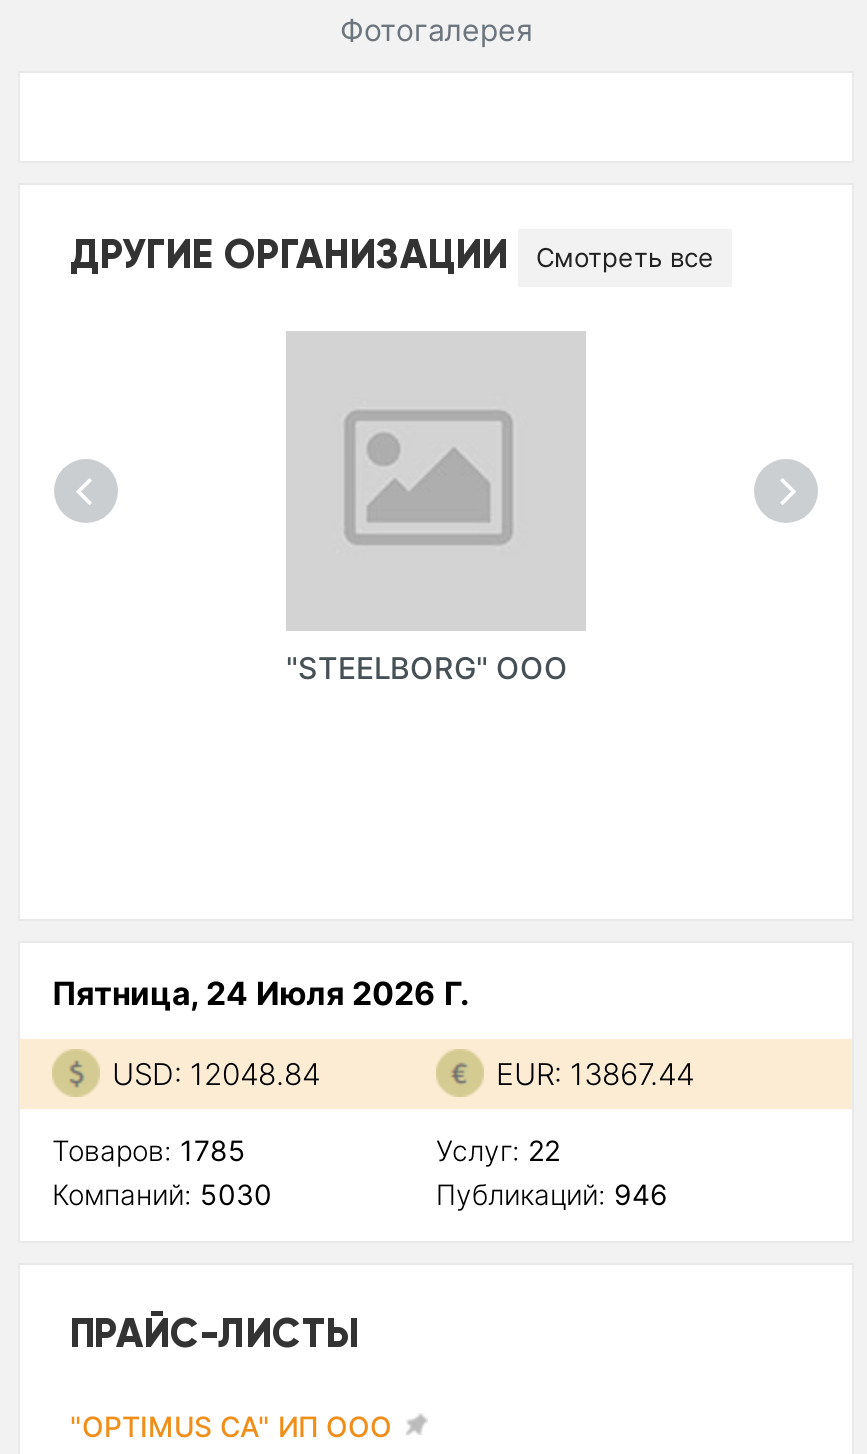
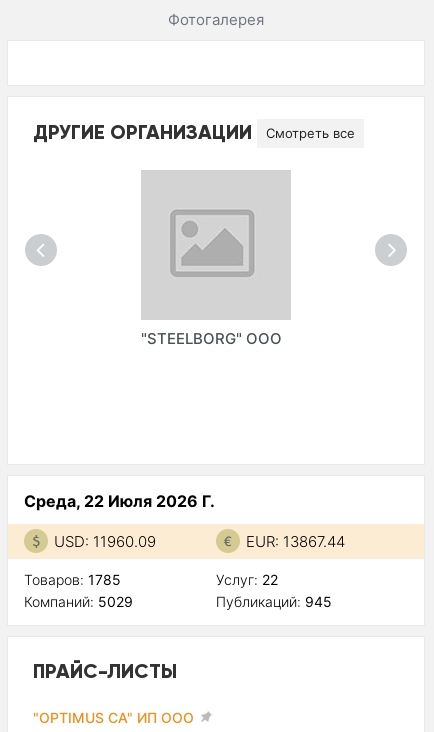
[52,973,470,1013] Пятница, 24 Июля 2026 Г. -> [24,491,215,511] Среда, 22 Июля 2026 Г.
[112,1055,320,1093] USD: 12048.84 -> [54,532,156,551] USD: 11960.09
[52,1177,272,1211] Компаний: 5030 -> [24,593,133,610] Компаний: 5029
[436,1177,668,1211] Публикаций: 946 -> [216,593,332,610] Публикаций: 945

